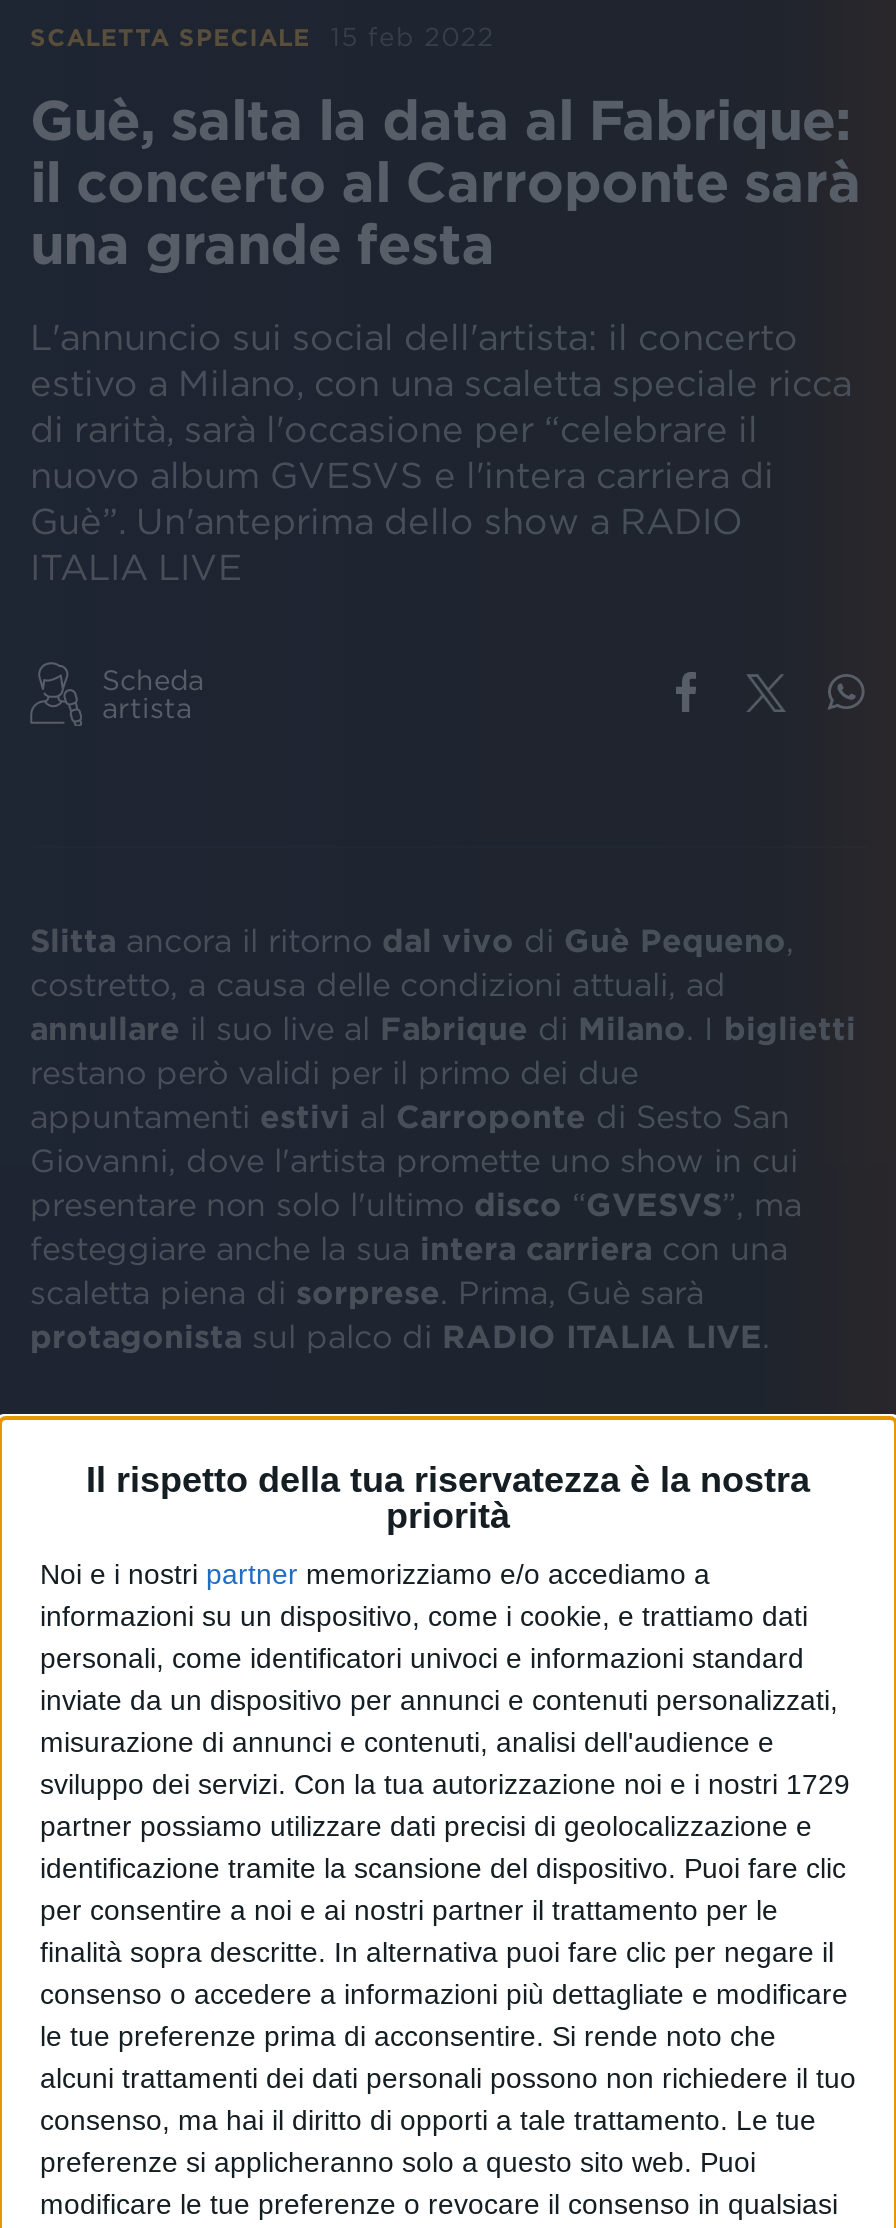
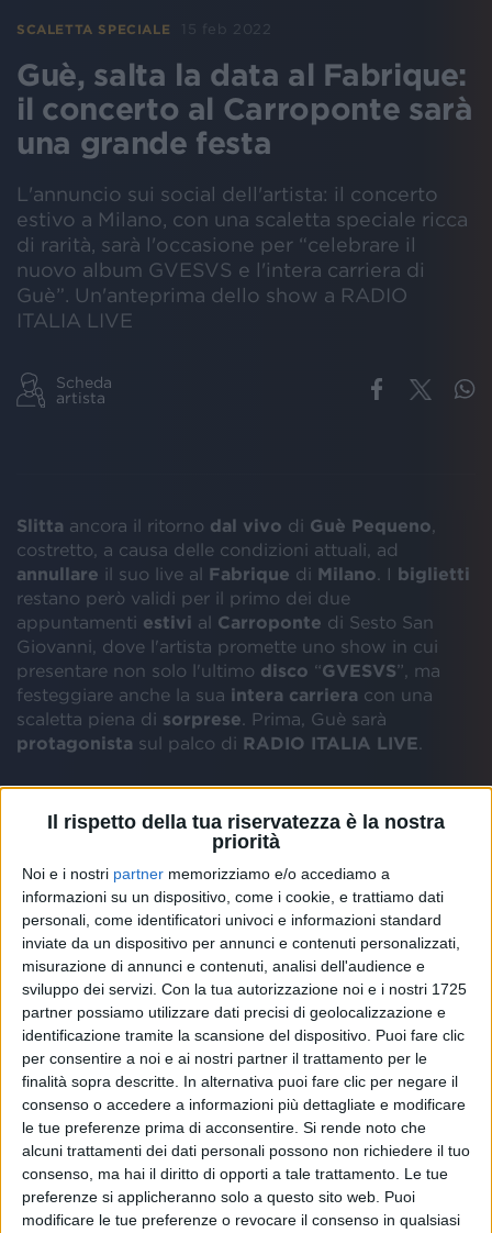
[40,1768,850,1800] sviluppo dei servizi. Con la tua autorizzazione noi e i nostri 1729 -> [22,980,467,998] sviluppo dei servizi. Con la tua autorizzazione noi e i nostri 1725

